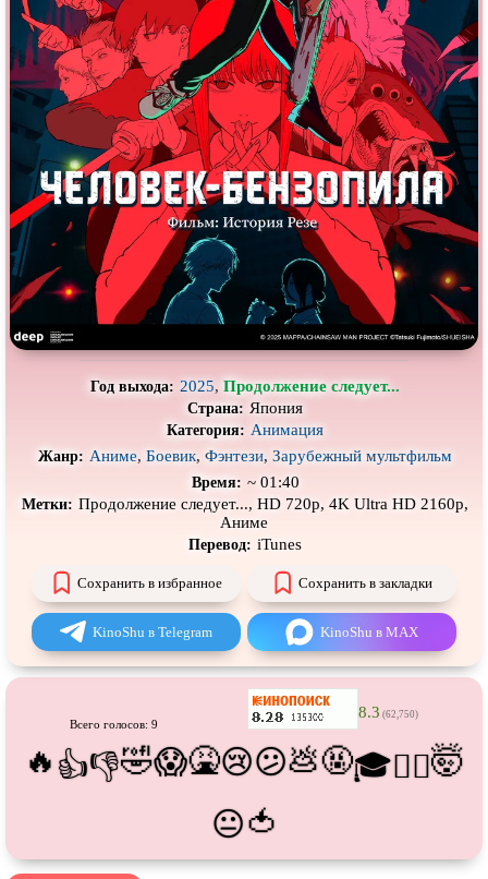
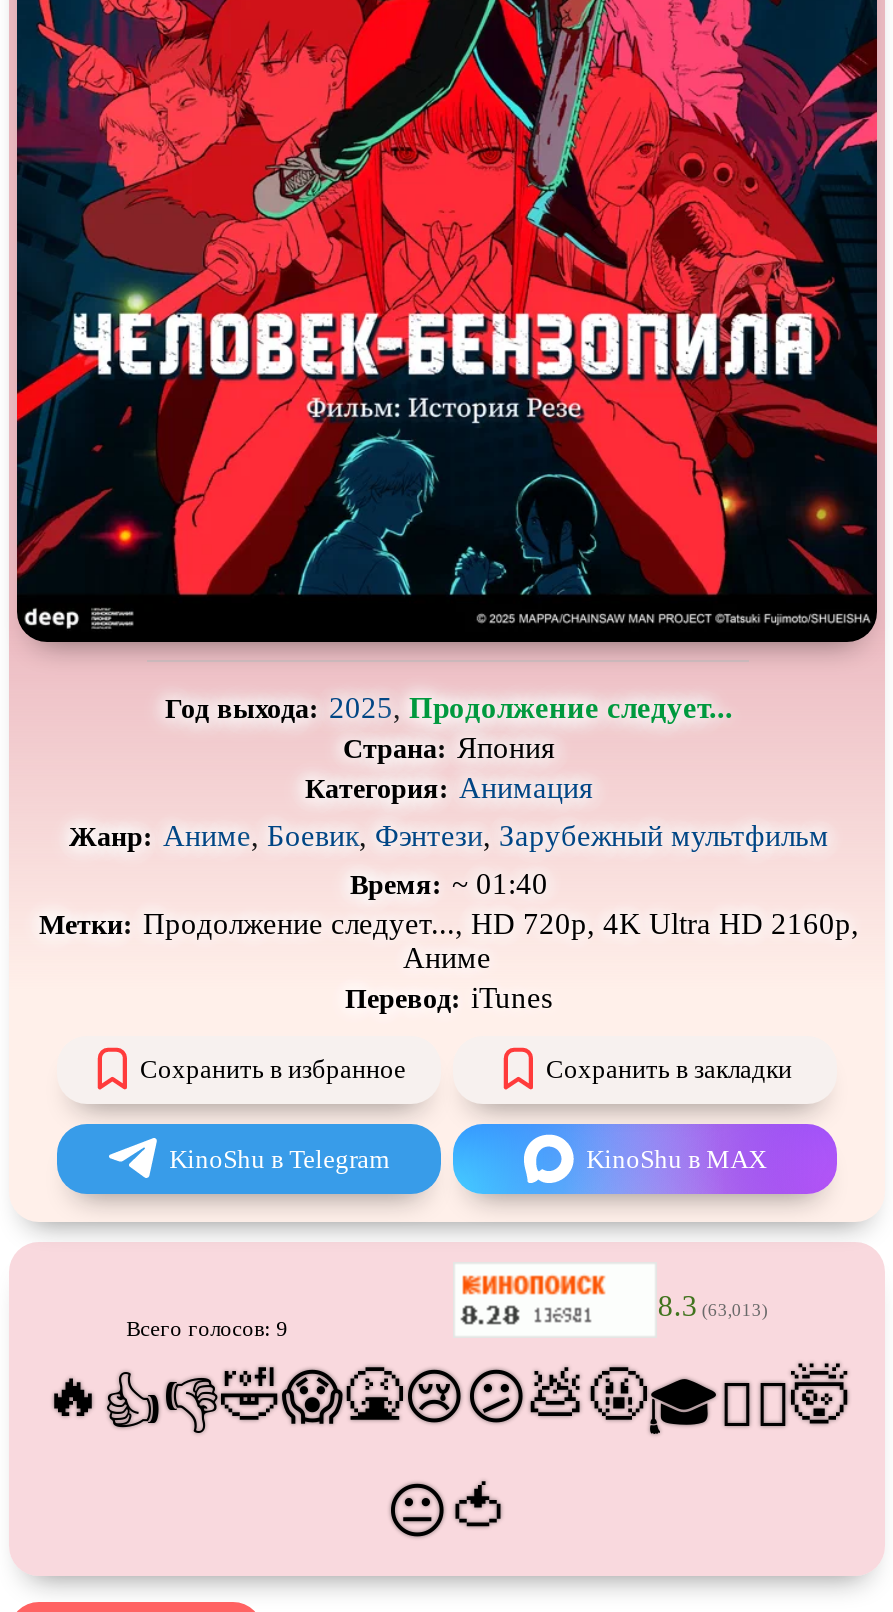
[359,703,419,721] 8.3 (62,750) -> [658,1289,768,1321] 8.3 (63,013)

